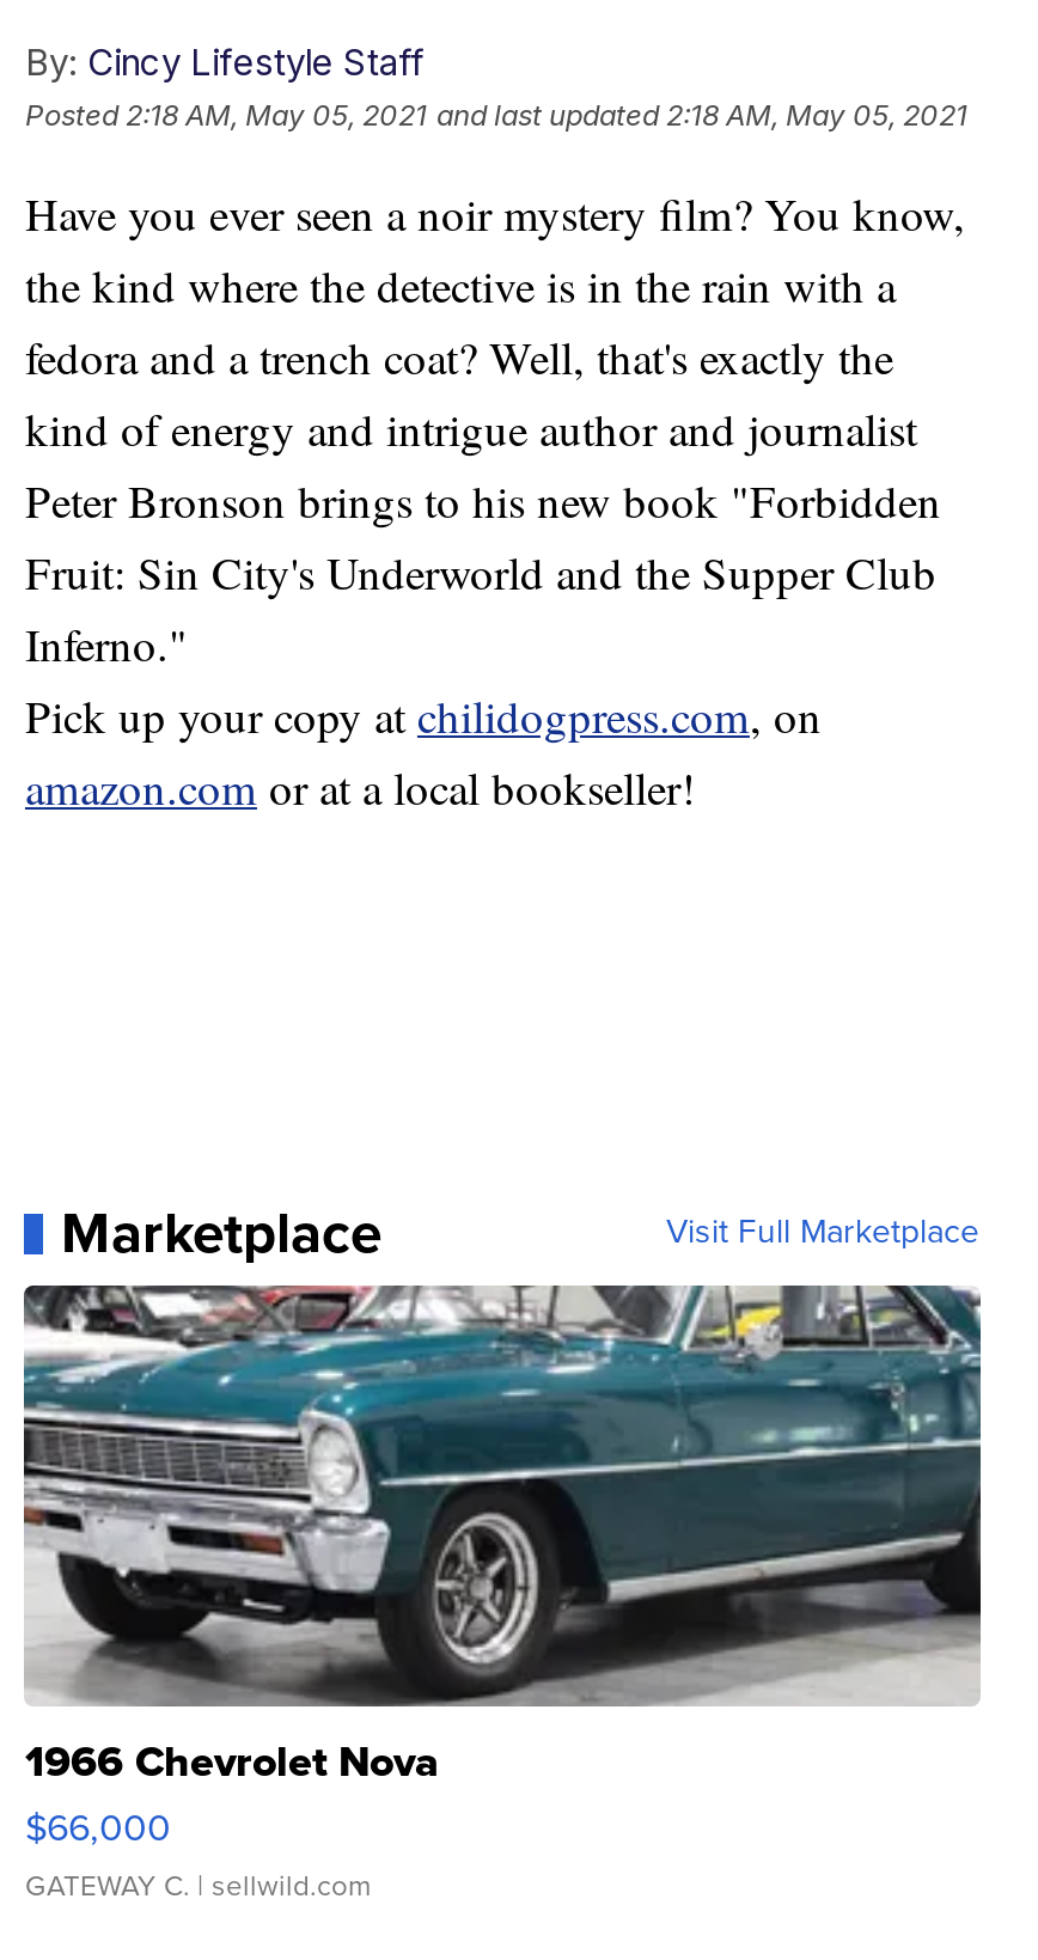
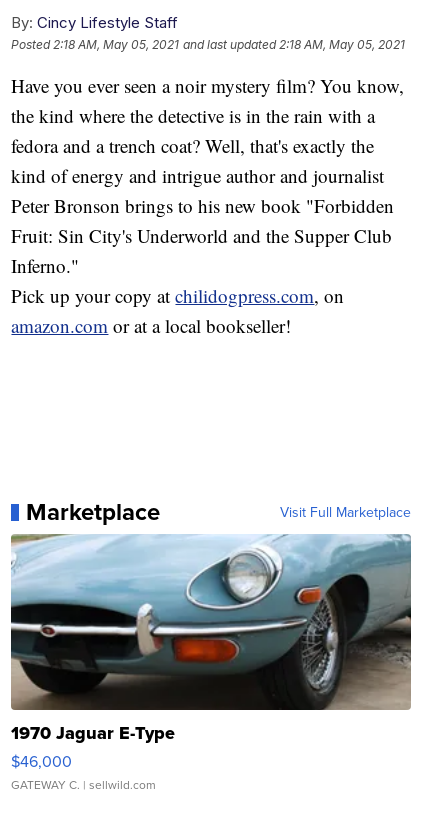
[22,1283,981,1856] [image] | 1966 Chevrolet Nova | $66,000 -> [10,534,411,772] [image] | 1970 Jaguar E-Type | $46,000

